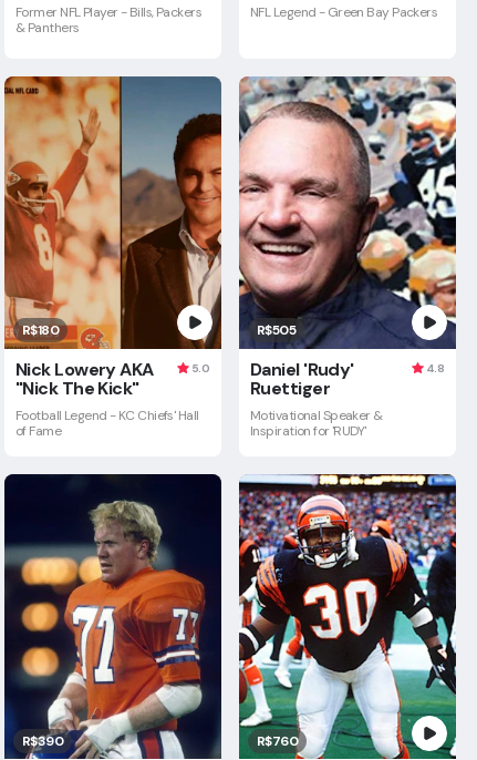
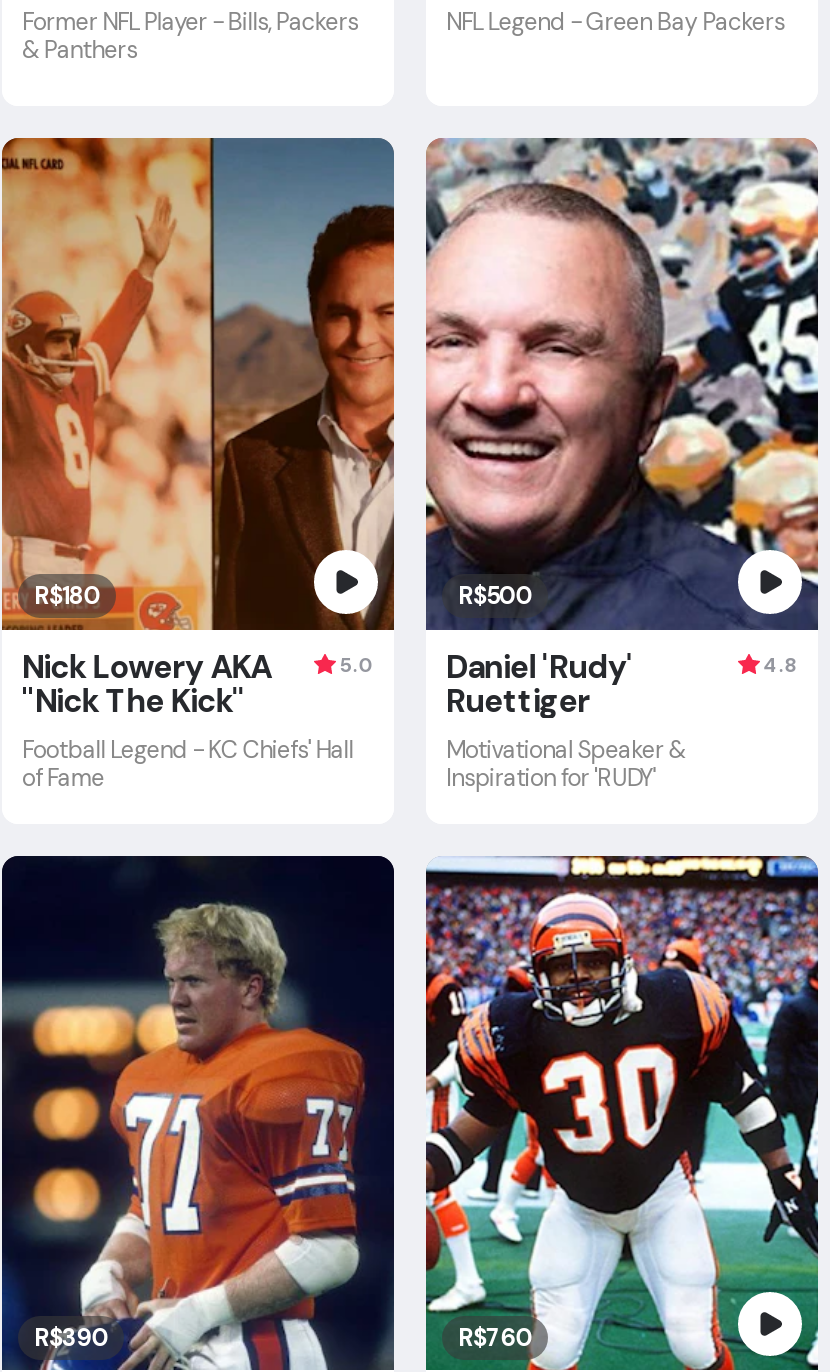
[257,321,296,339] R$505 -> [458,580,532,612] R$500

